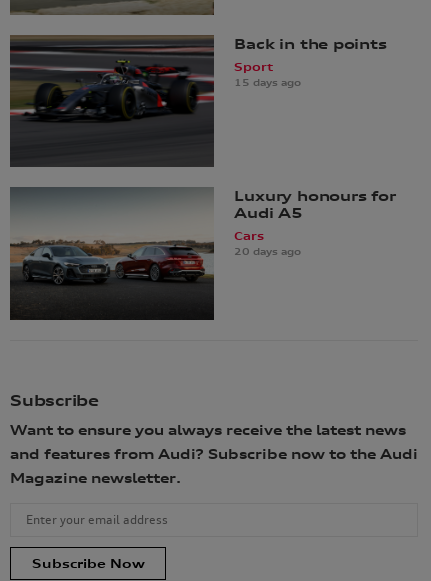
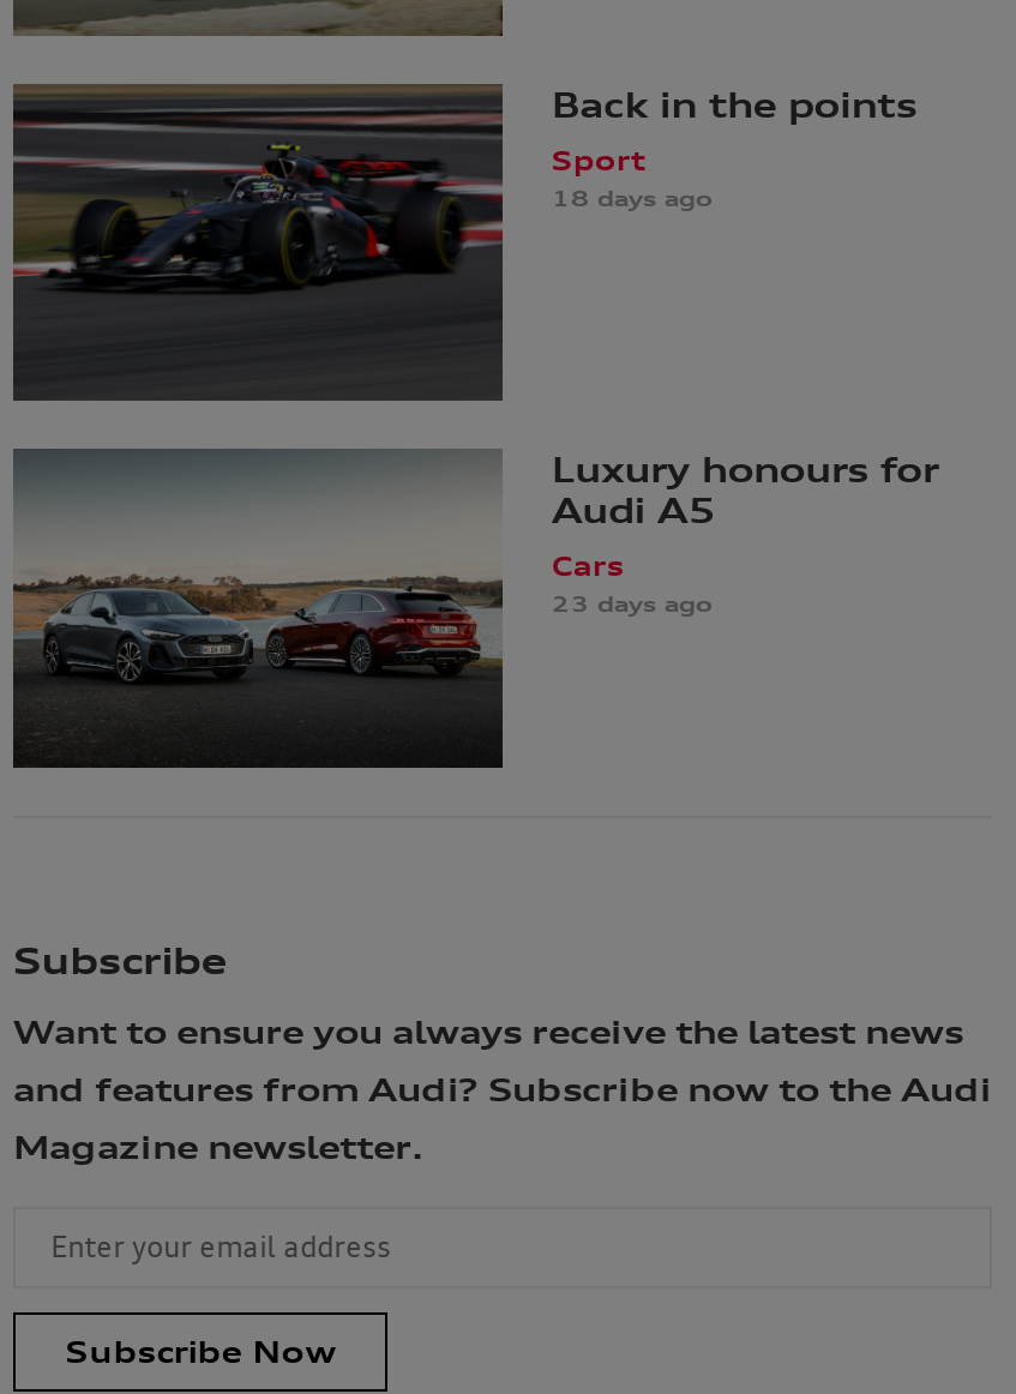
[234,77,301,88] 15 days ago -> [552,184,712,211] 18 days ago
[234,246,301,257] 20 days ago -> [552,591,712,618] 23 days ago

